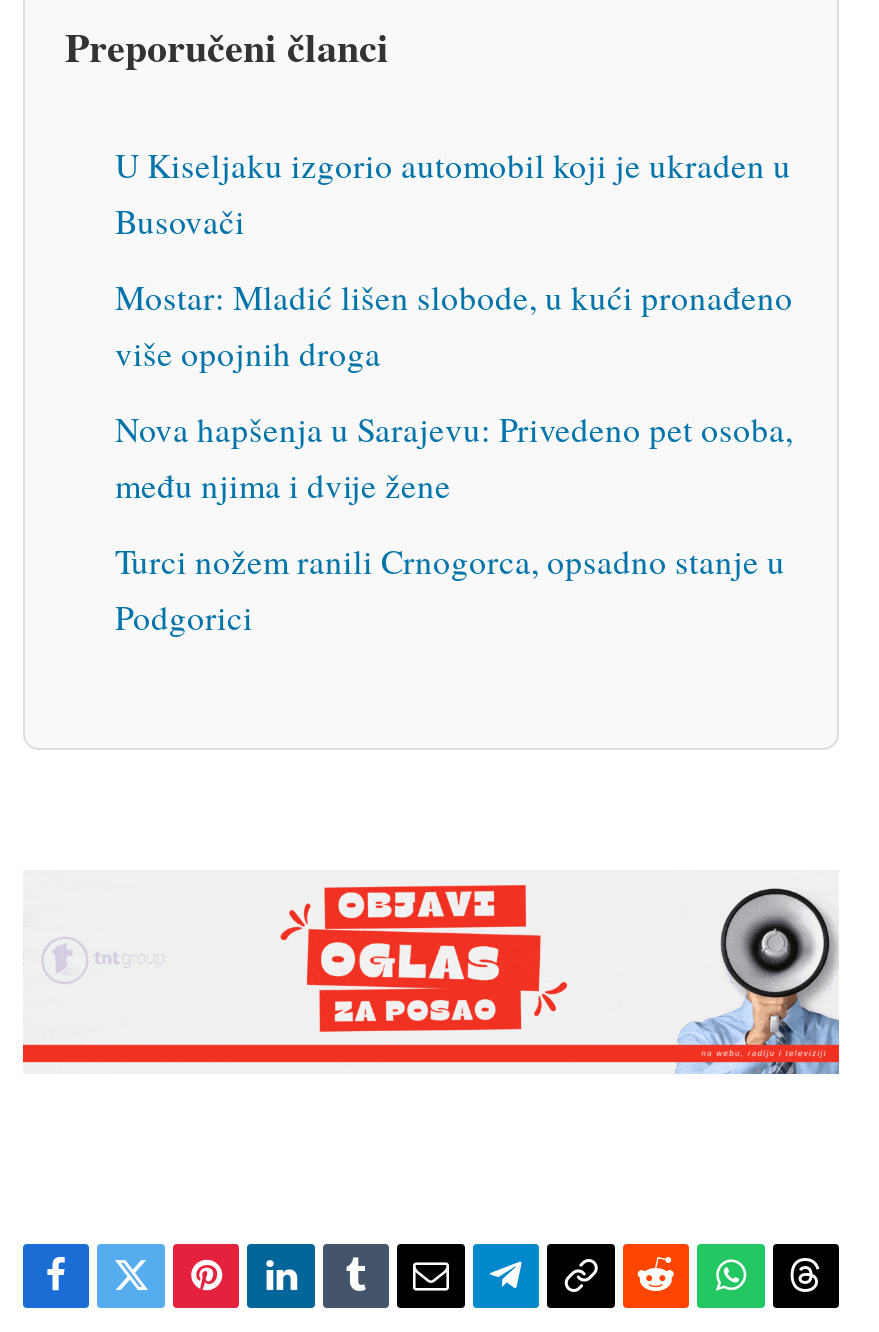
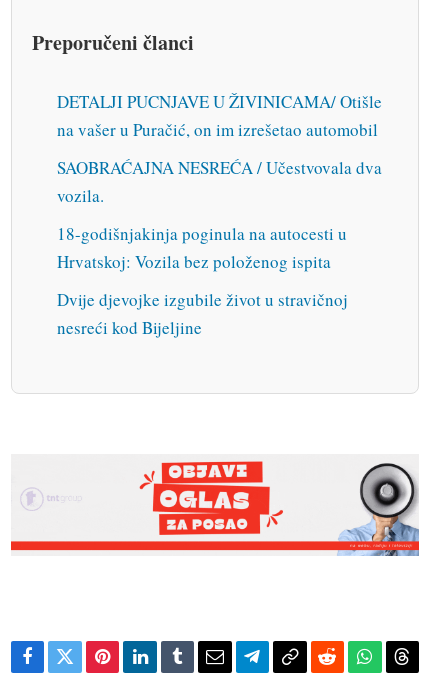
[115,143,791,245] U Kiseljaku izgorio automobil koji je ukraden u | Busovači -> [57,90,382,141] DETALJI PUCNJAVE U ŽIVINICAMA/ Otišle | na vašer u Puračić, on im izrešetao automobil
[115,275,793,377] Mostar: Mladić lišen slobode, u kući pronađeno | više opojnih droga -> [57,156,382,207] SAOBRAĆAJNA NESREĆA / Učestvovala dva | vozila.
[115,407,793,509] Nova hapšenja u Sarajevu: Privedeno pet osoba, | među njima i dvije žene -> [57,222,347,273] 18-godišnjakinja poginula na autocesti u | Hrvatskoj: Vozila bez položenog ispita
[115,539,785,641] Turci nožem ranili Crnogorca, opsadno stanje u | Podgorici -> [57,288,348,339] Dvije djevojke izgubile život u stravičnoj | nesreći kod Bijeljine

